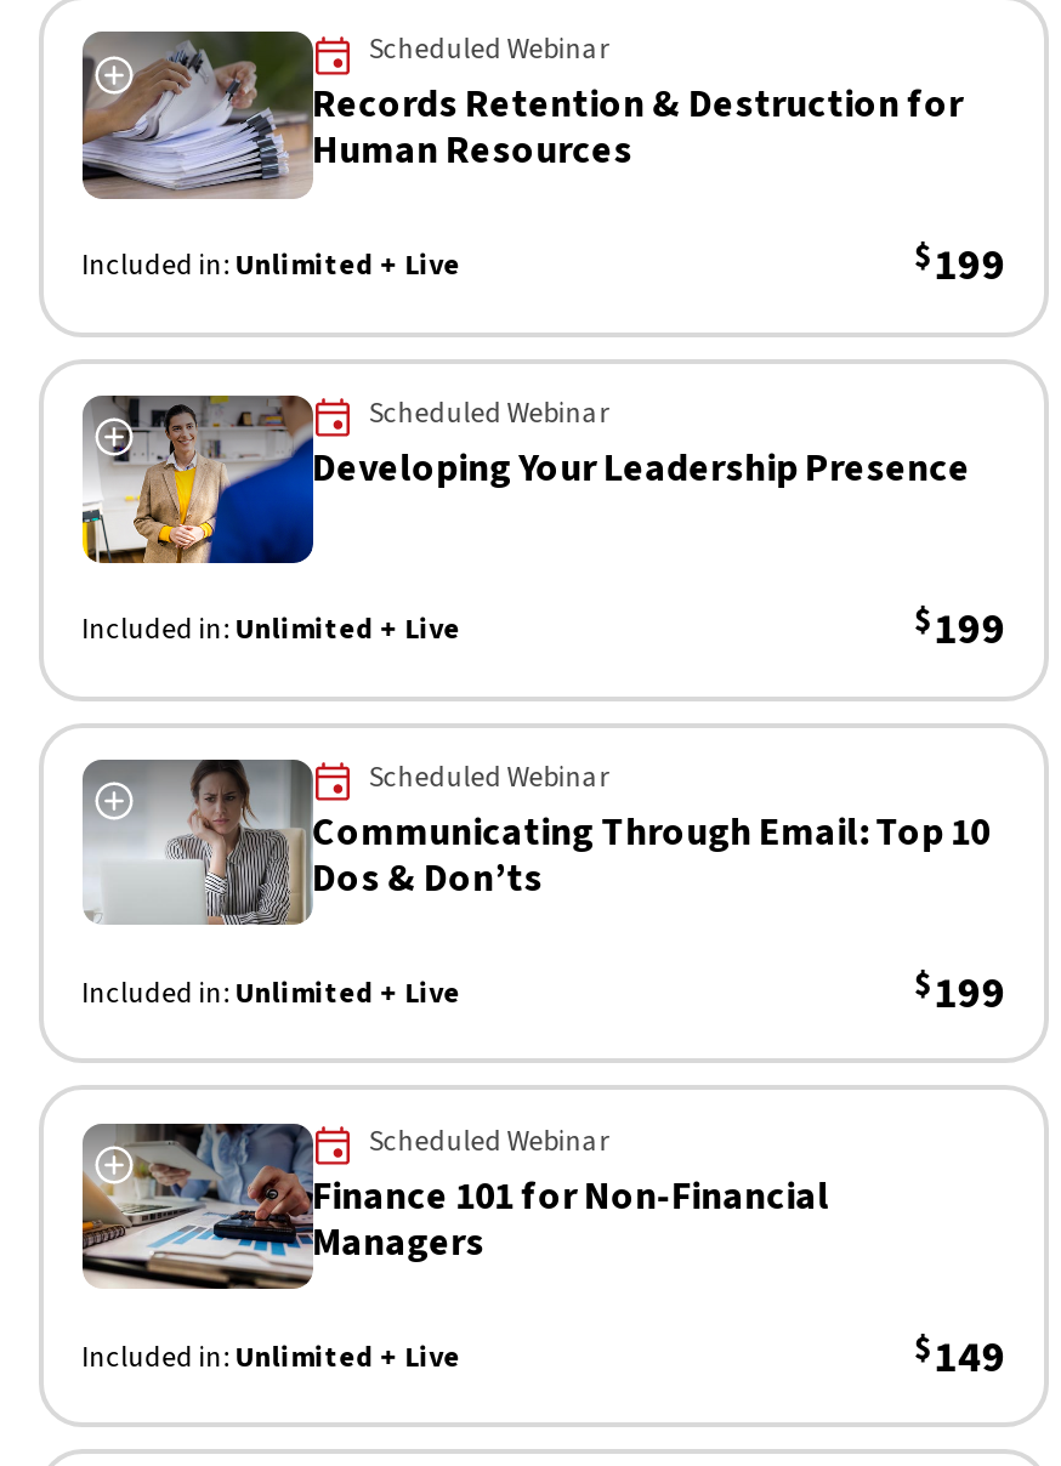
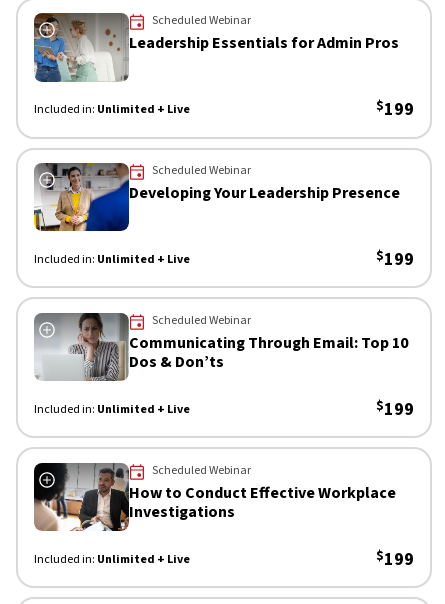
[80,29,963,201] [image] | Records Retention & Destruction for | Human Resources -> [33,12,399,83] [image] | Leadership Essentials for Admin Pros
[80,1121,829,1291] [image] | Finance 101 for Non-Financial | Managers -> [33,462,396,532] [image] | How to Conduct Effective Workplace | Investigations
[914,1324,1006,1387] $149 -> [376,546,414,572] $199

